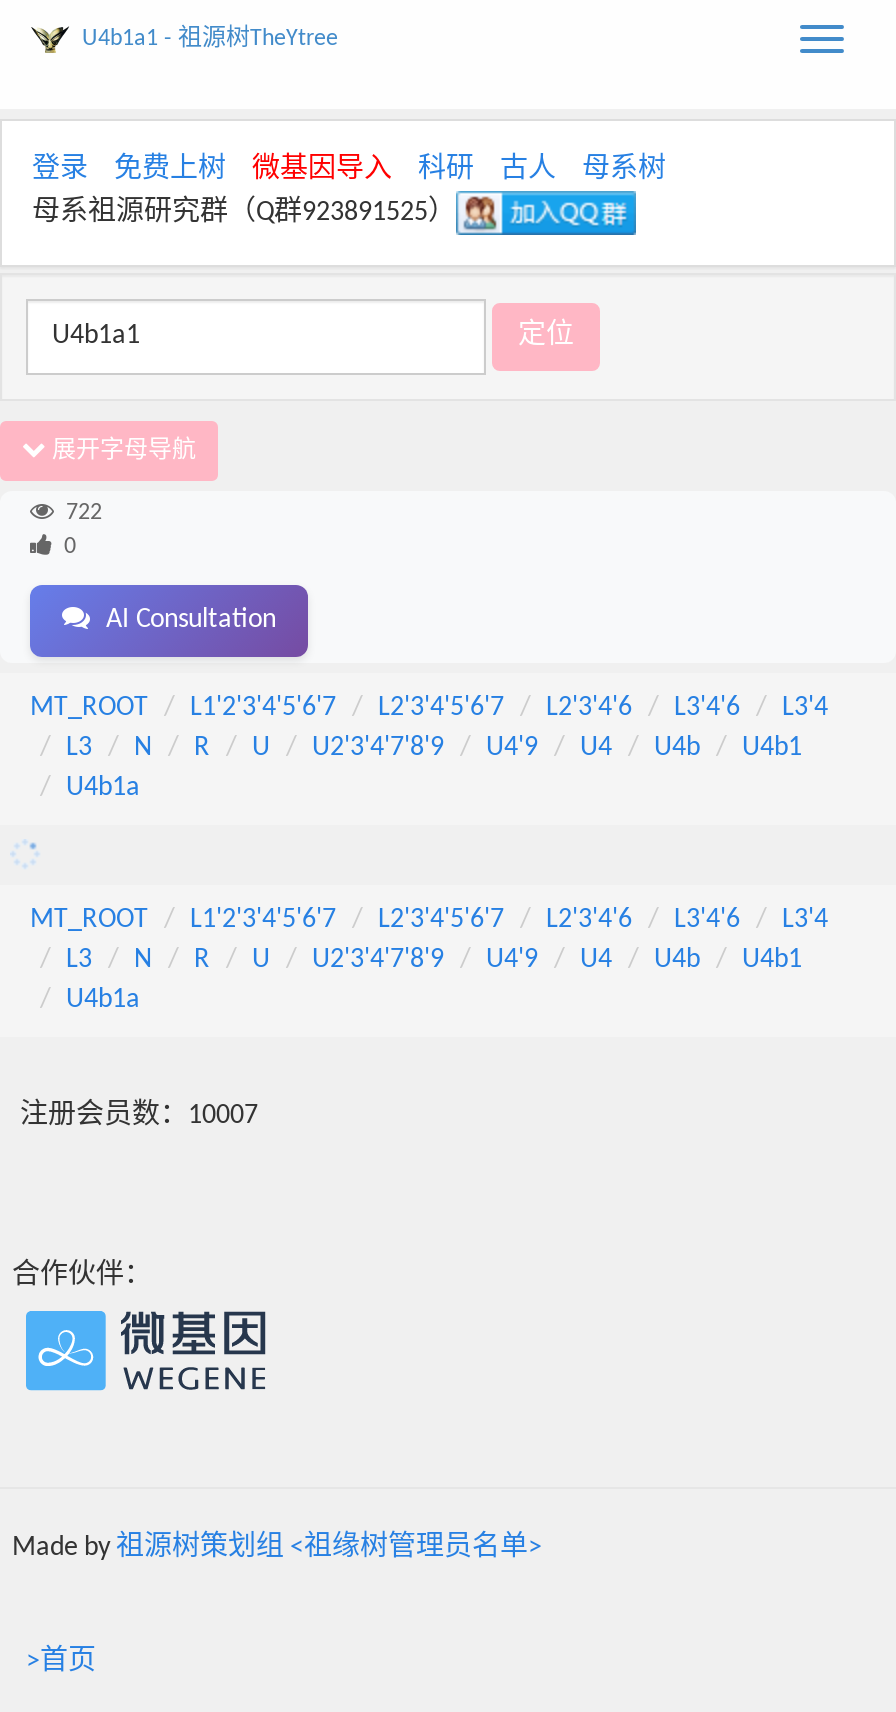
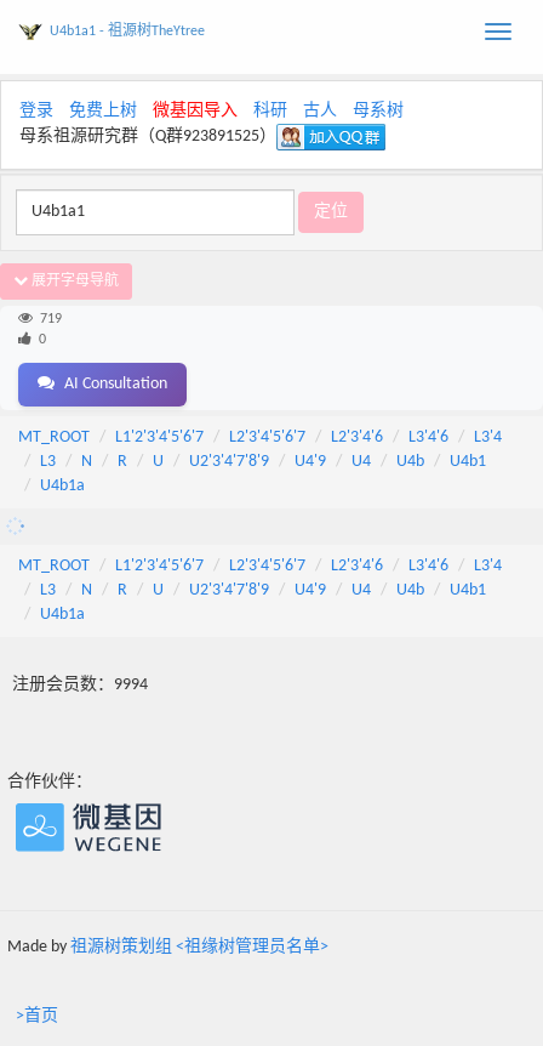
[66,501,102,525] 722 -> [40,312,62,326] 719
[20,1101,258,1131] 注册会员数：10007 -> [12,676,148,694] 注册会员数：9994

